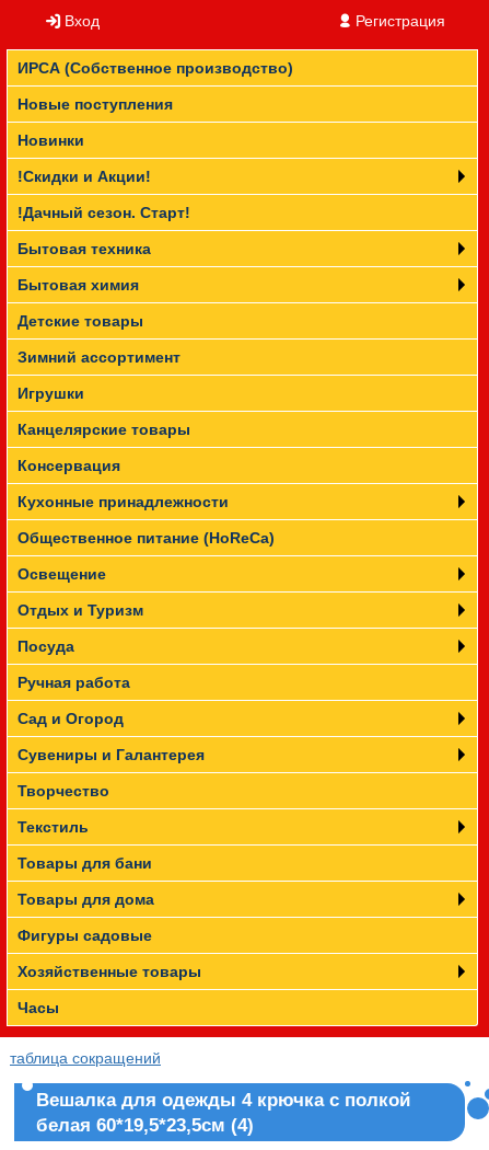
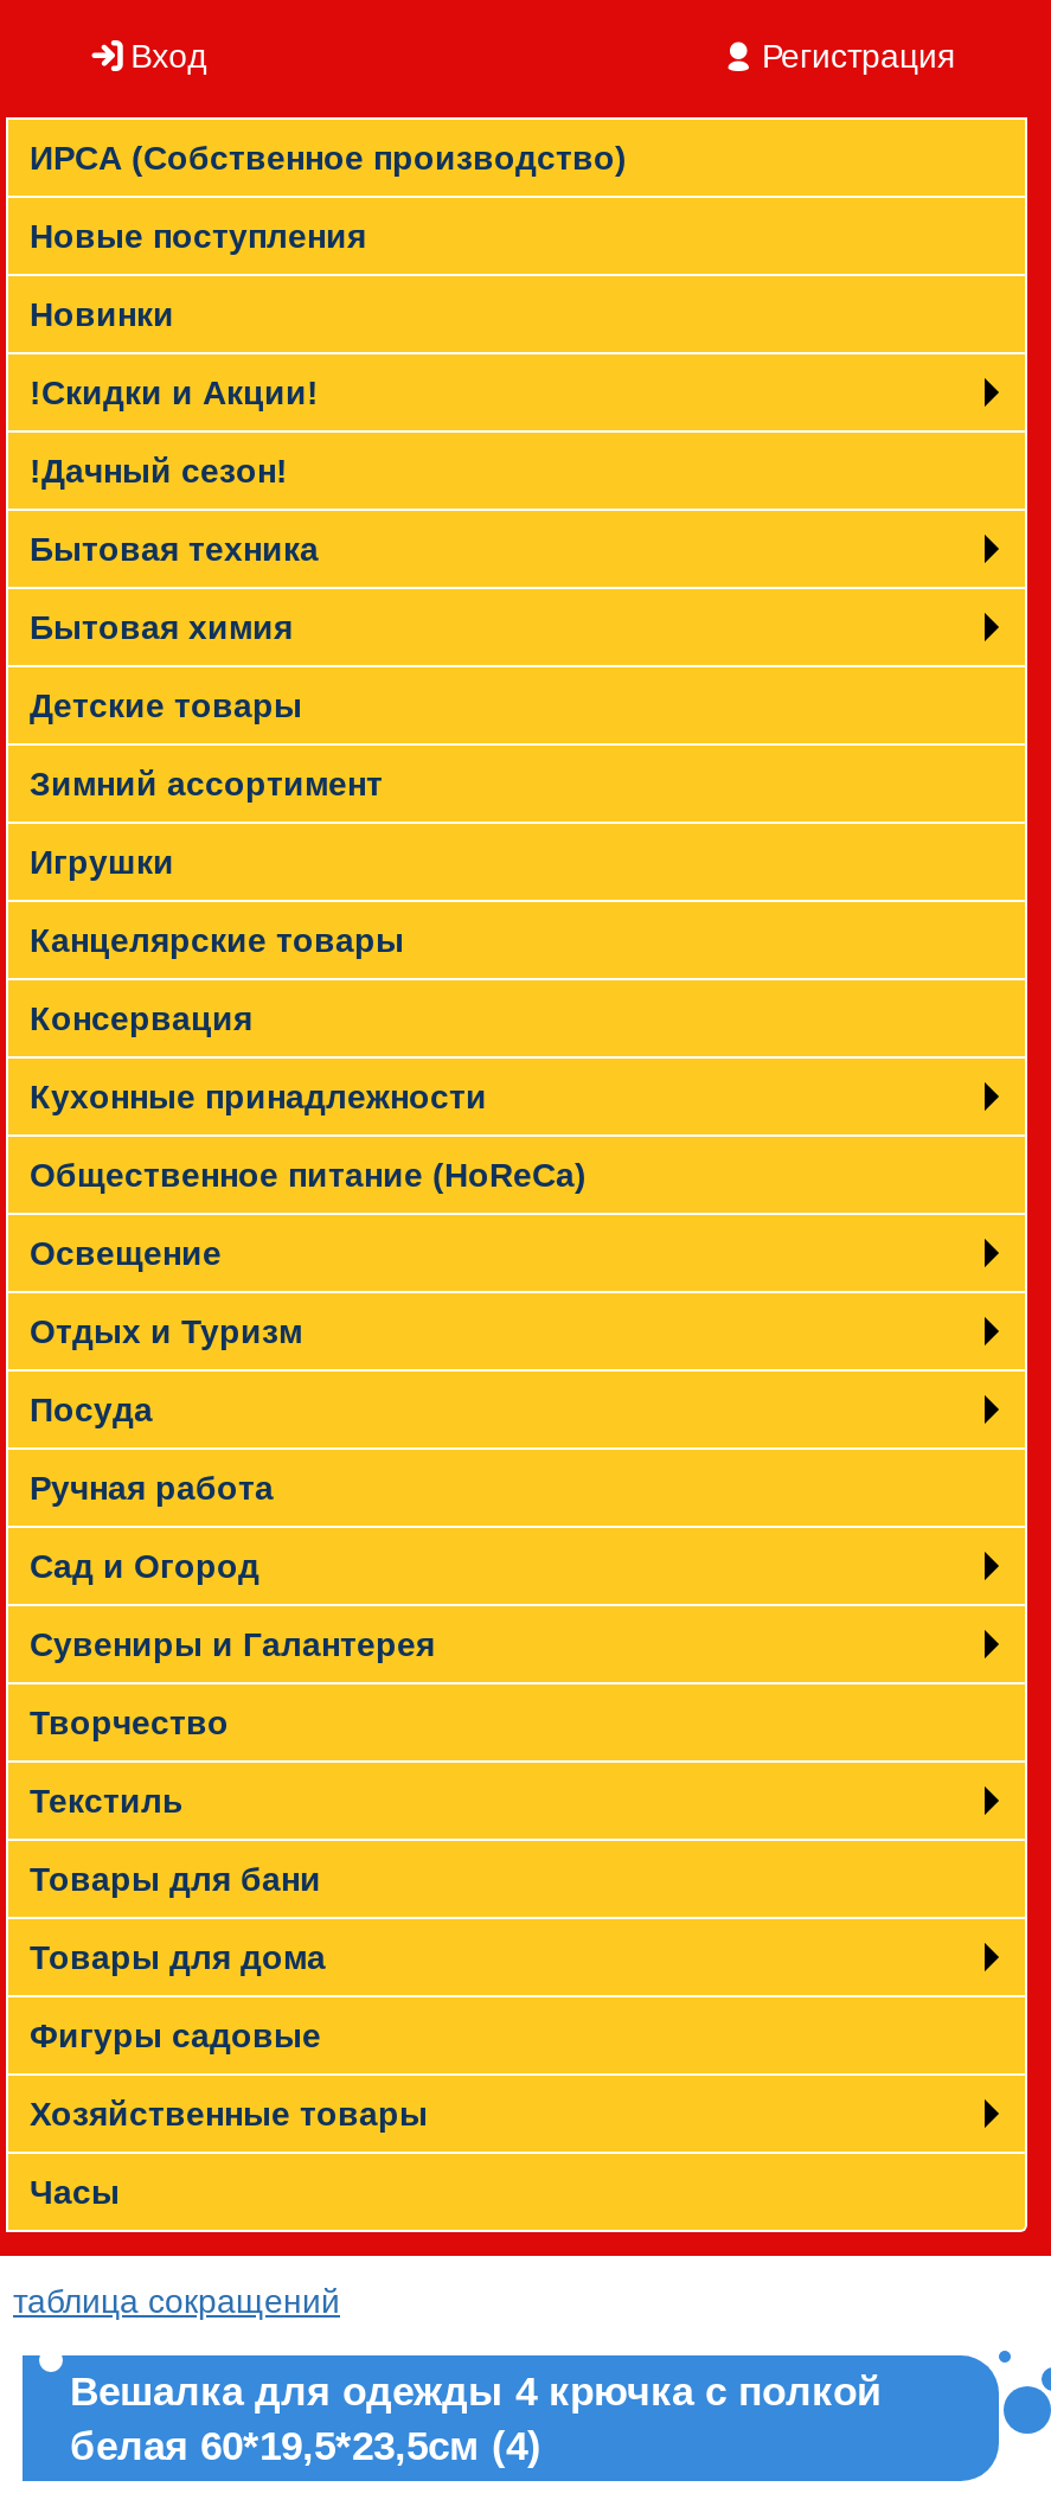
[18,204,190,221] !Дачный сезон. Старт! -> [30,452,288,490] !Дачный сезон!

